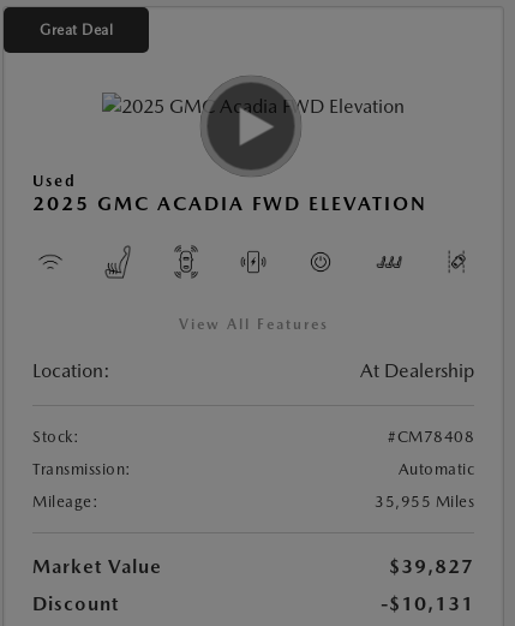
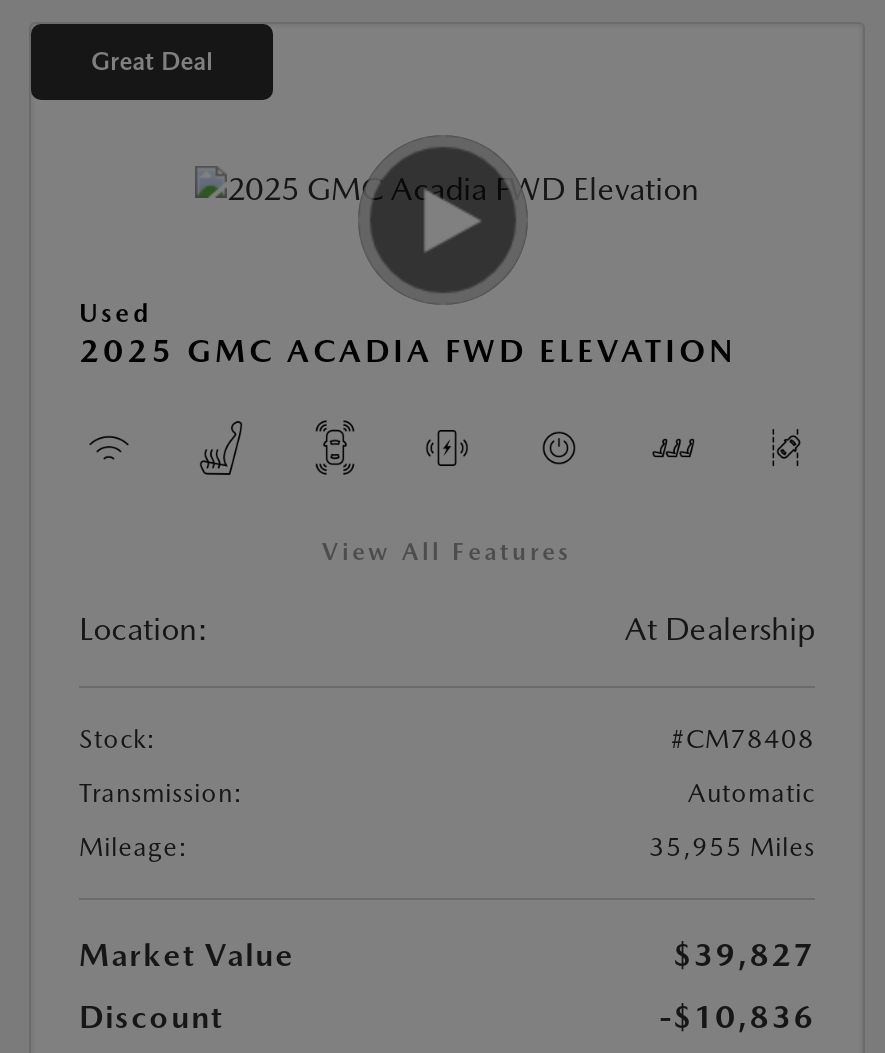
[381,593,474,615] -$10,131 -> [659,997,815,1035] -$10,836

